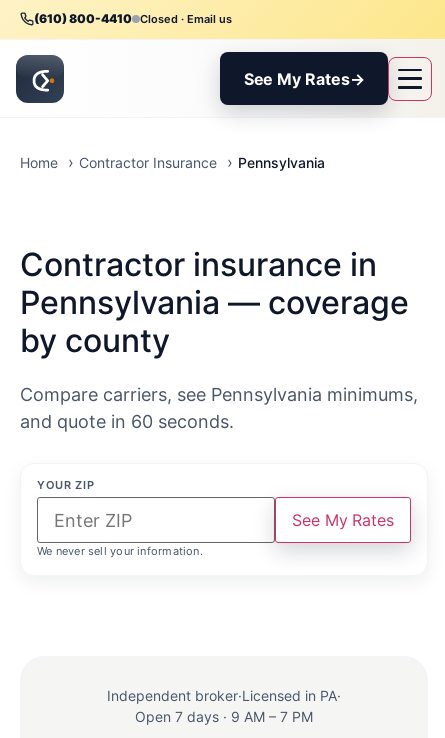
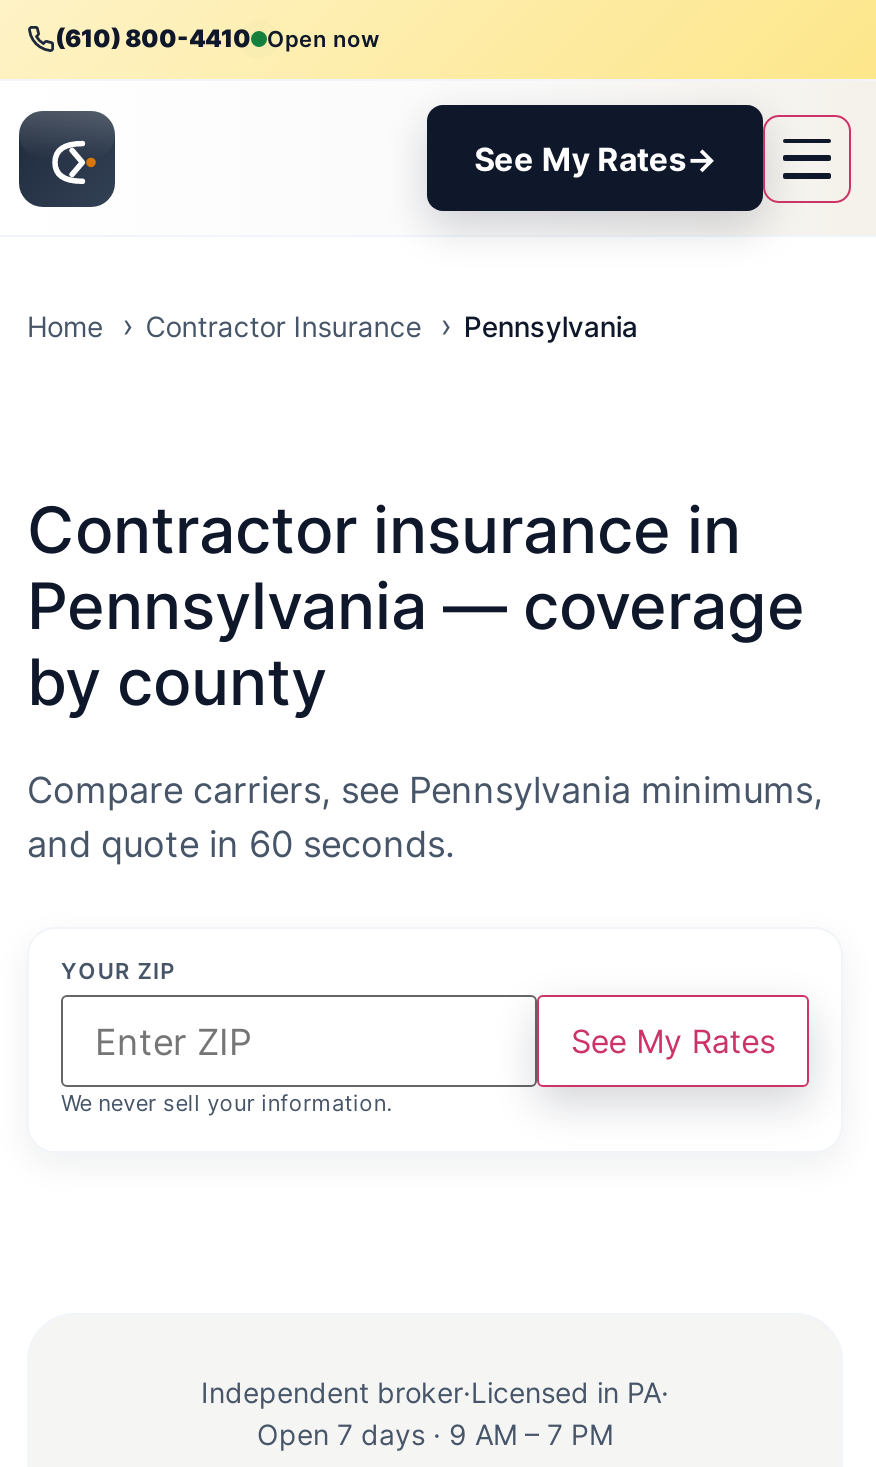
[34,11,232,26] (610) 800-4410 Closed · Email us -> [55,23,379,53] (610) 800-4410 Open now

